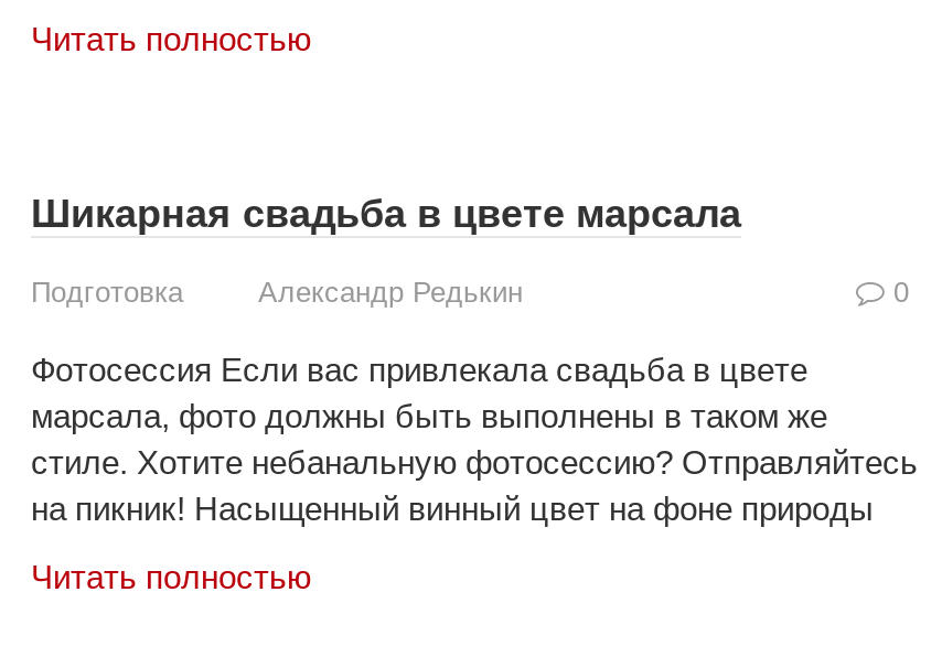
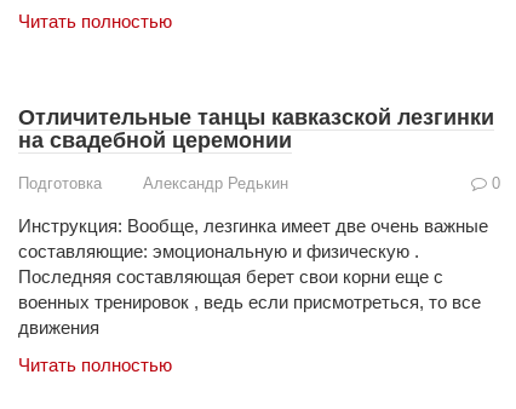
[31,192,741,236] Шикарная свадьба в цвете марсала -> [18,105,494,152] Отличительные танцы кавказской лезгинки | на свадебной церемонии
[31,351,918,527] Фотосессия Если вас привлекала свадьба в цвете | марсала, фото должны быть выполнены в таком же | стиле. Хотите небанальную фотосессию? Отправляйтесь | на пикник! Насыщенный винный цвет на фоне природы -> [18,215,488,338] Инструкция: Вообще, лезгинка имеет две очень важные | составляющие: эмоциональную и физическую . | Последняя составляющая берет свои корни еще с | военных тренировок , ведь если присмотреться, то все | движения

